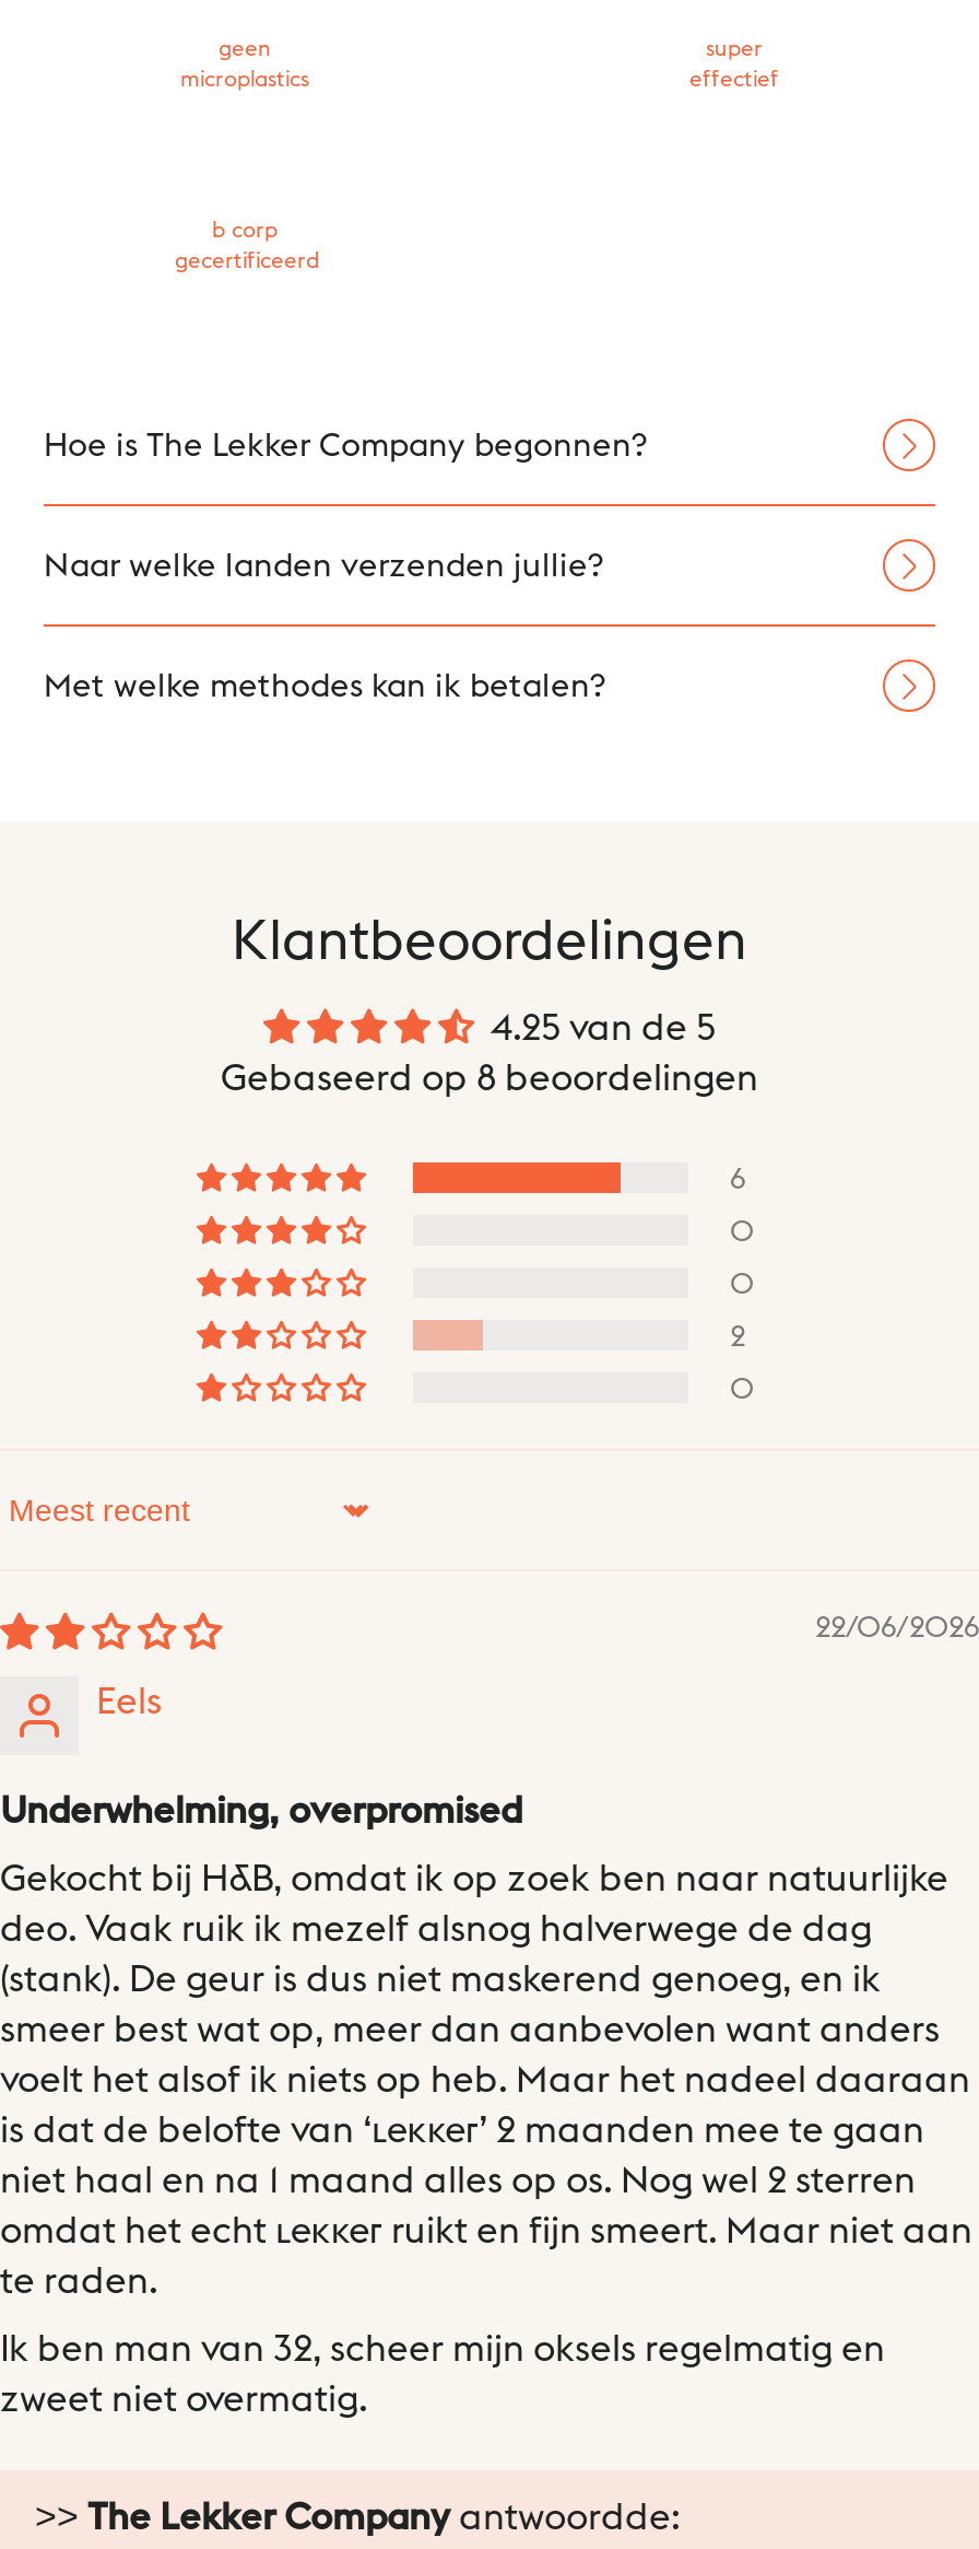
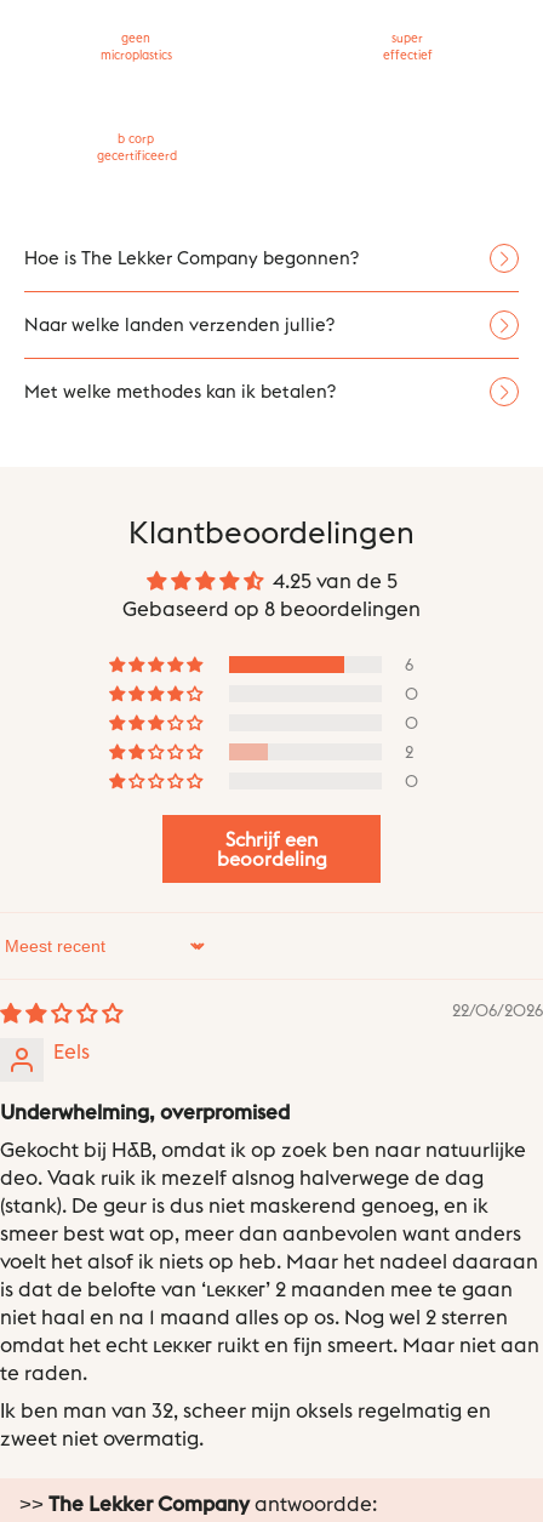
none -> [216,827,327,870] Schrijf een | beoordeling

